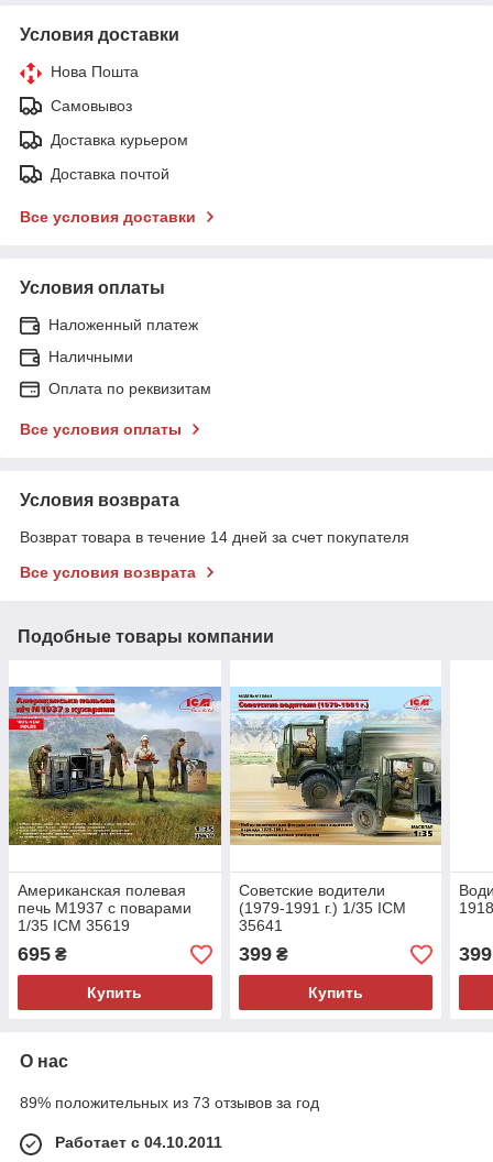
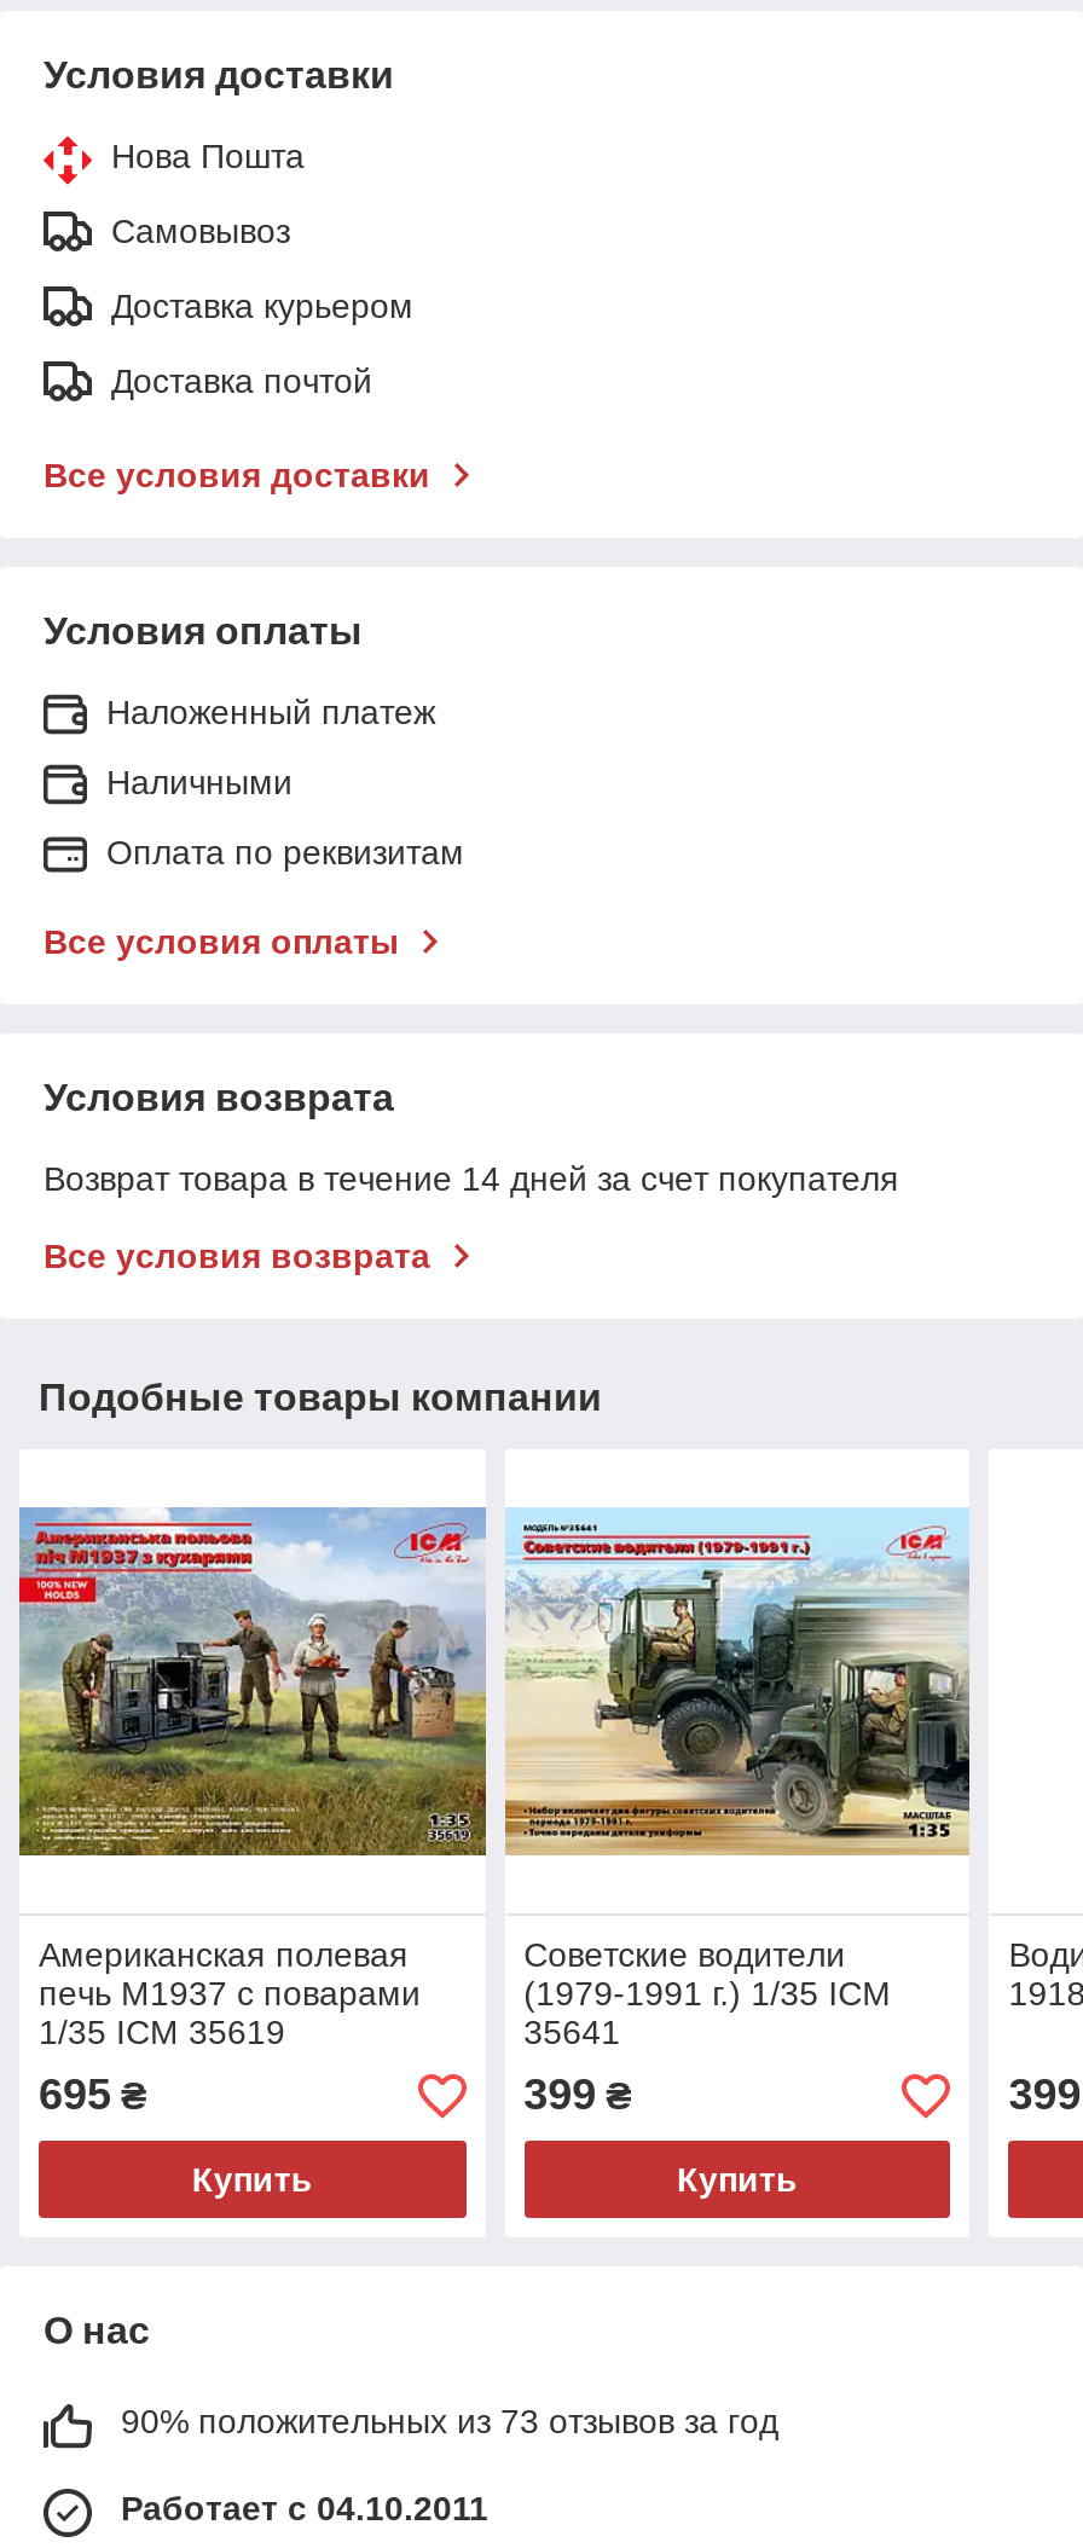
[20,1094,319,1112] 89% положительных из 73 отзывов за год -> [121,2403,778,2441] 90% положительных из 73 отзывов за год

